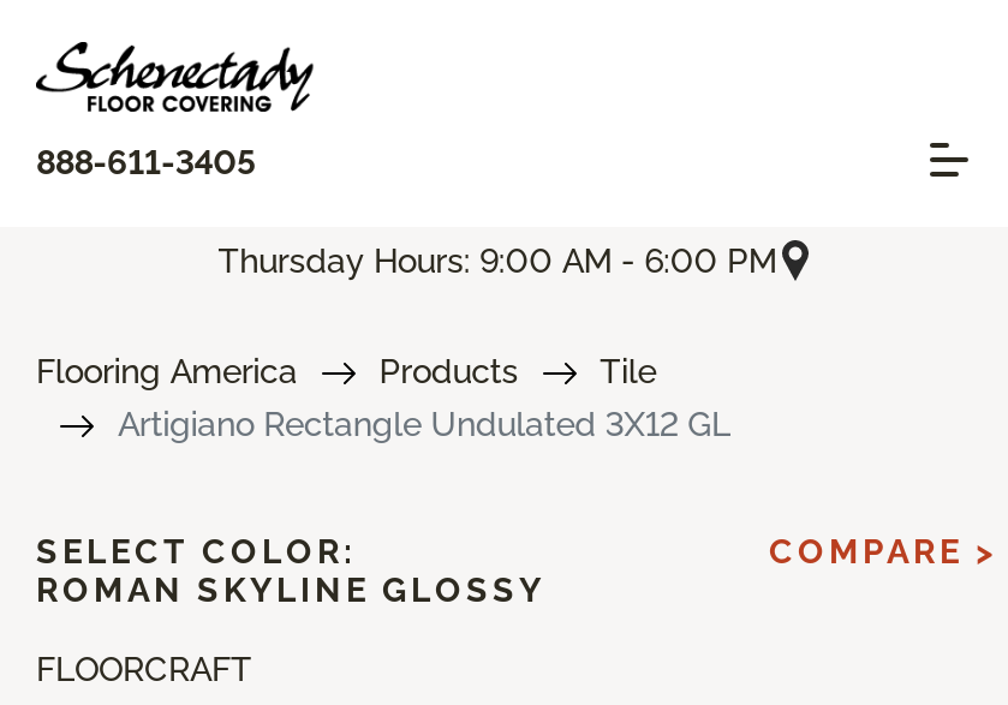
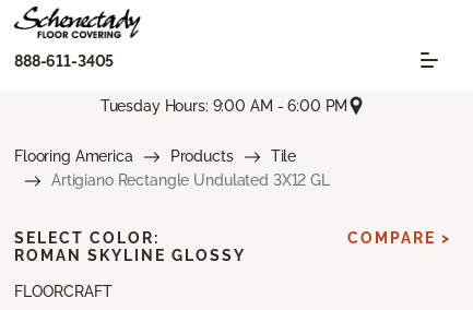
[218,240,777,279] Thursday Hours: 9:00 AM - 6:00 PM -> [100,97,348,114] Tuesday Hours: 9:00 AM - 6:00 PM

